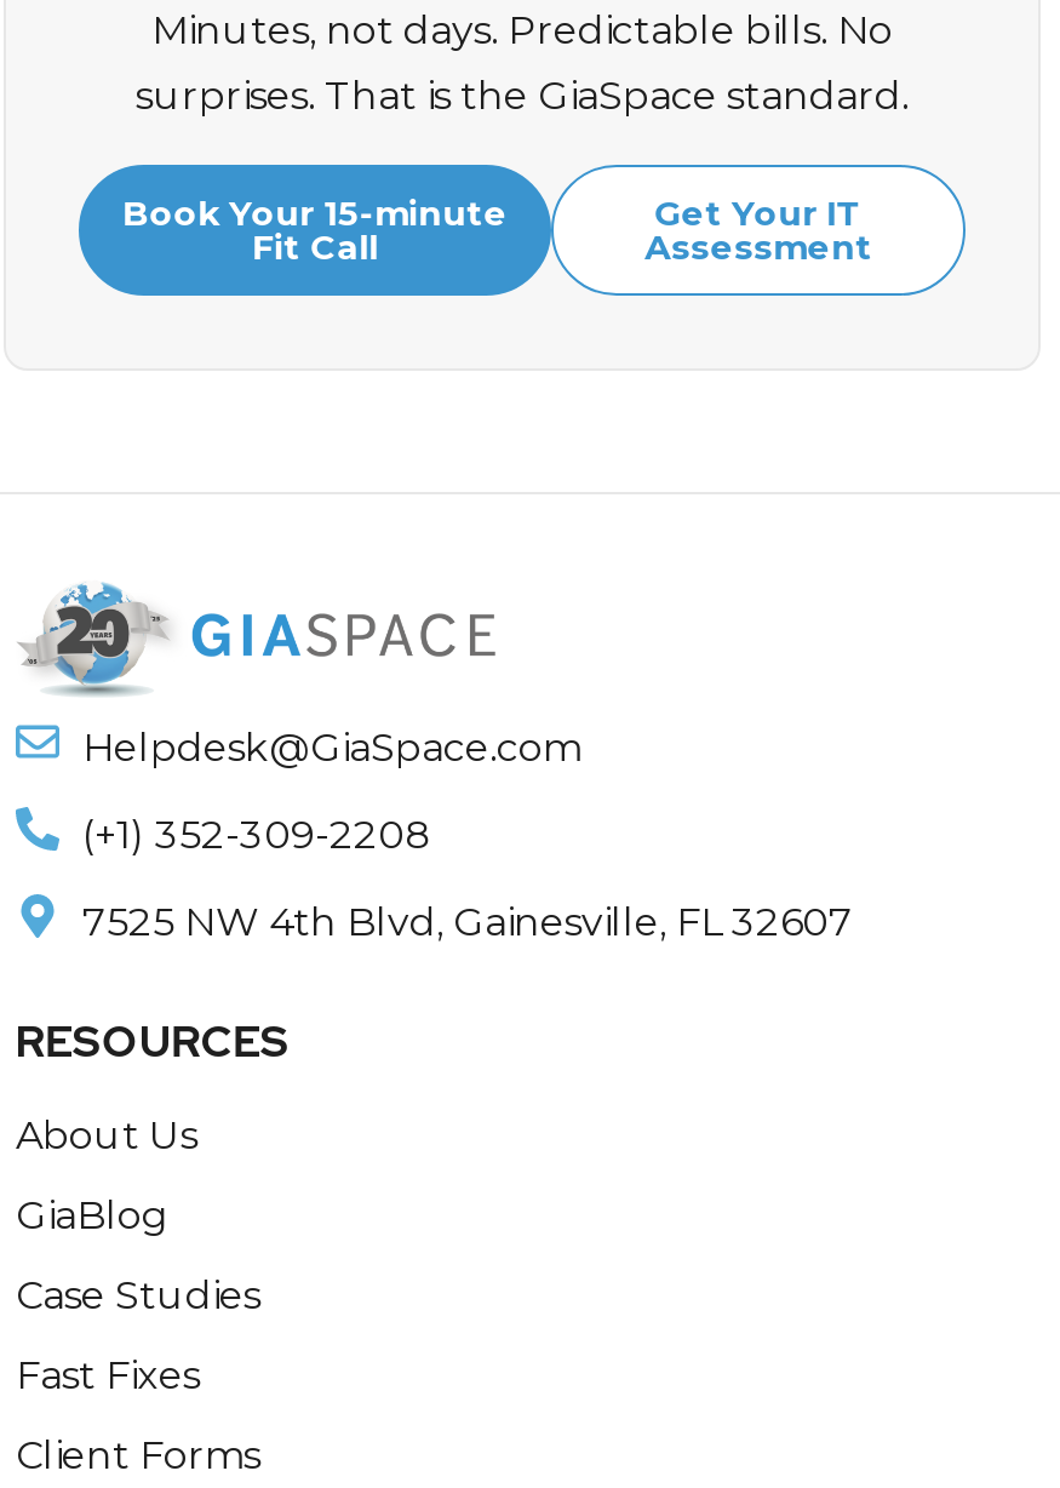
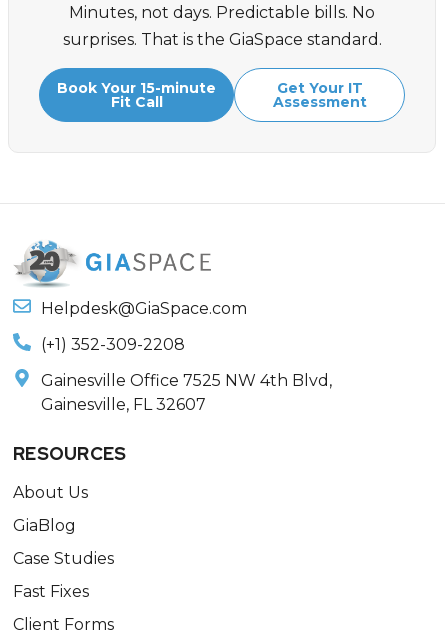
[82,898,853,944] 7525 NW 4th Blvd, Gainesville, FL 32607 -> [40,371,331,414] Gainesville Office 7525 NW 4th Blvd, | Gainesville, FL 32607

